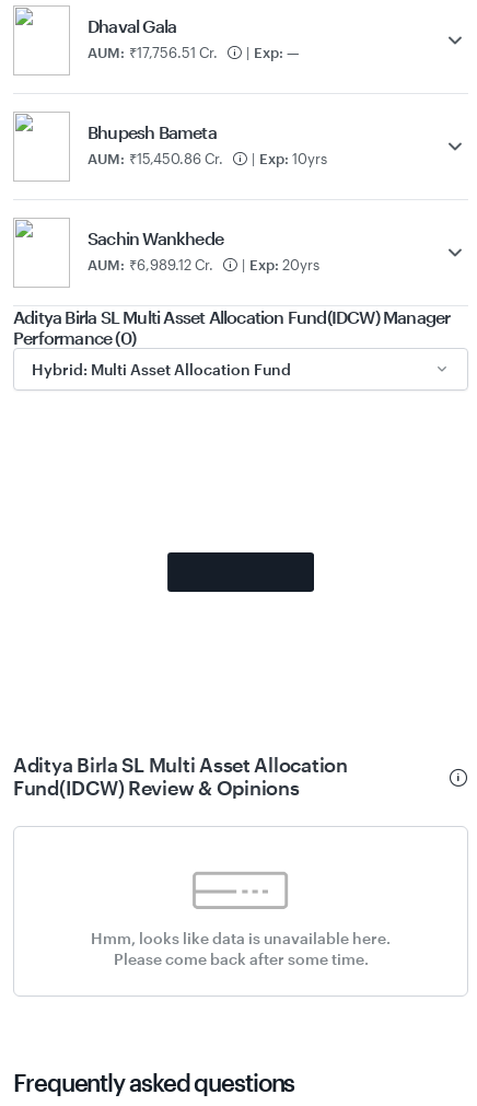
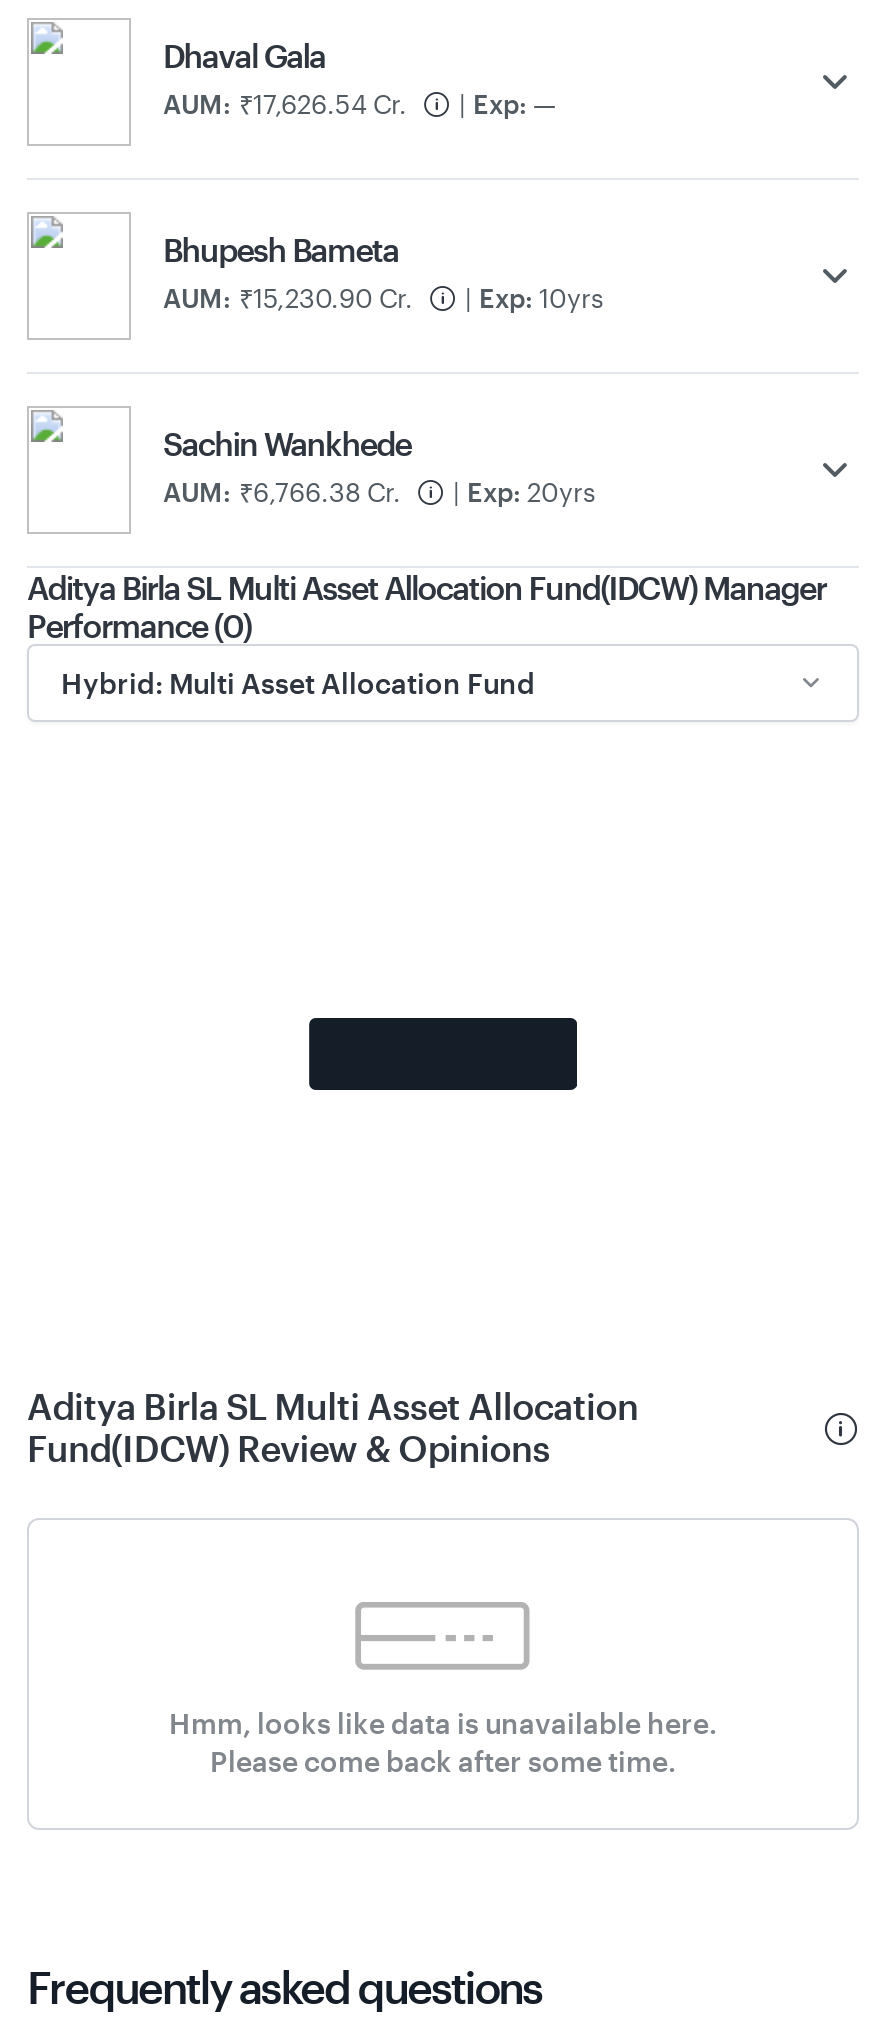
[88,44,218,61] AUM: ₹17,756.51 Cr. -> [163,88,407,120] AUM: ₹17,626.54 Cr.
[88,150,223,167] AUM: ₹15,450.86 Cr. -> [163,282,413,314] AUM: ₹15,230.90 Cr.
[88,256,213,273] AUM: ₹6,989.12 Cr. -> [163,476,401,508] AUM: ₹6,766.38 Cr.

